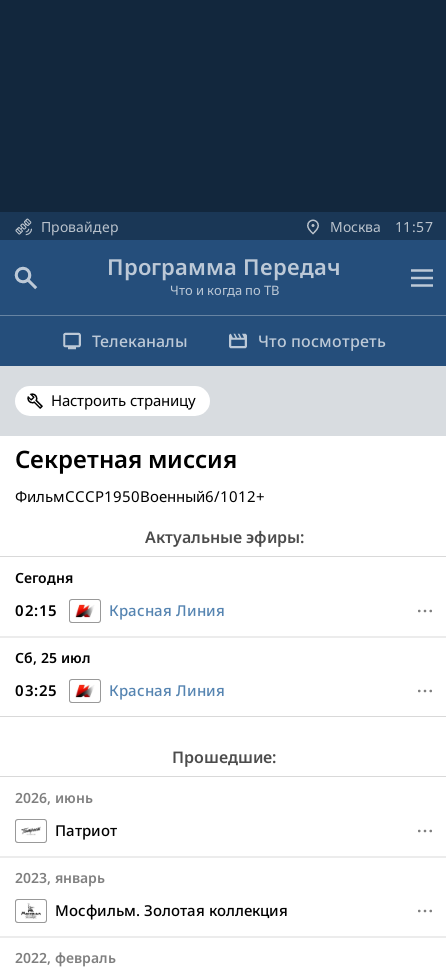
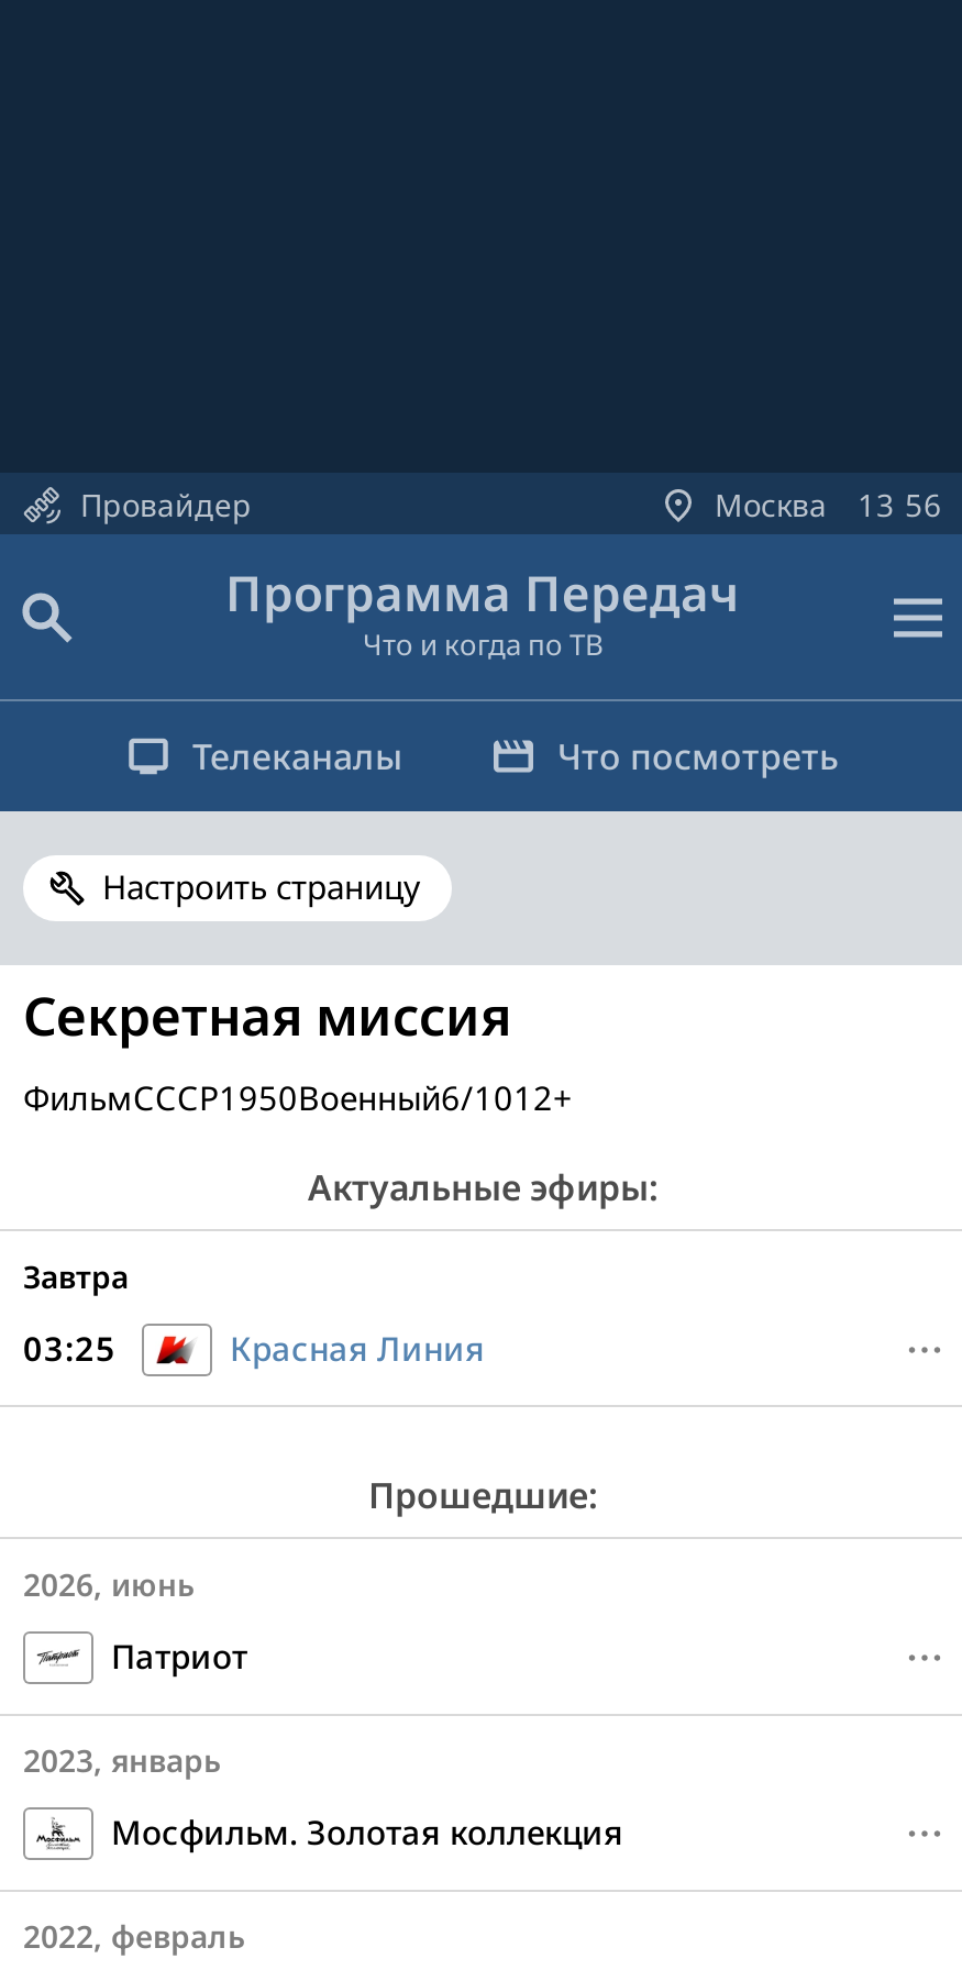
[329,216,433,235] Москва 11: 57 -> [715,483,942,524] Москва 13 56
[15,568,225,667] Сегодня | 02:15 | Красная Линия | Сб, 25 июл -> [23,1255,129,1297] Завтра

